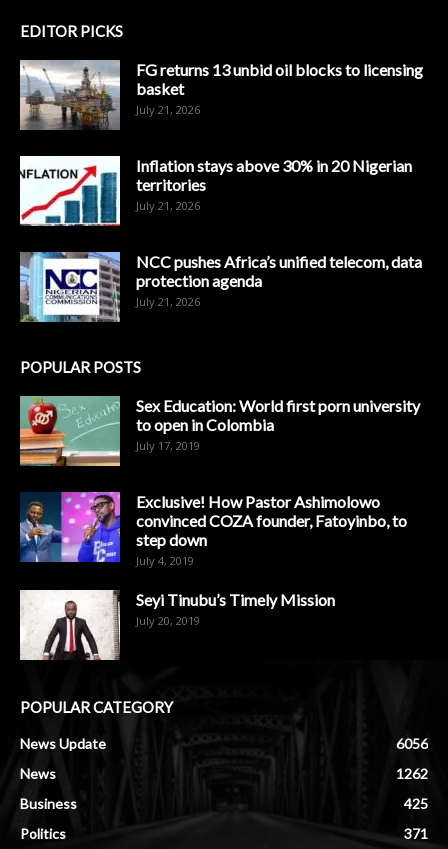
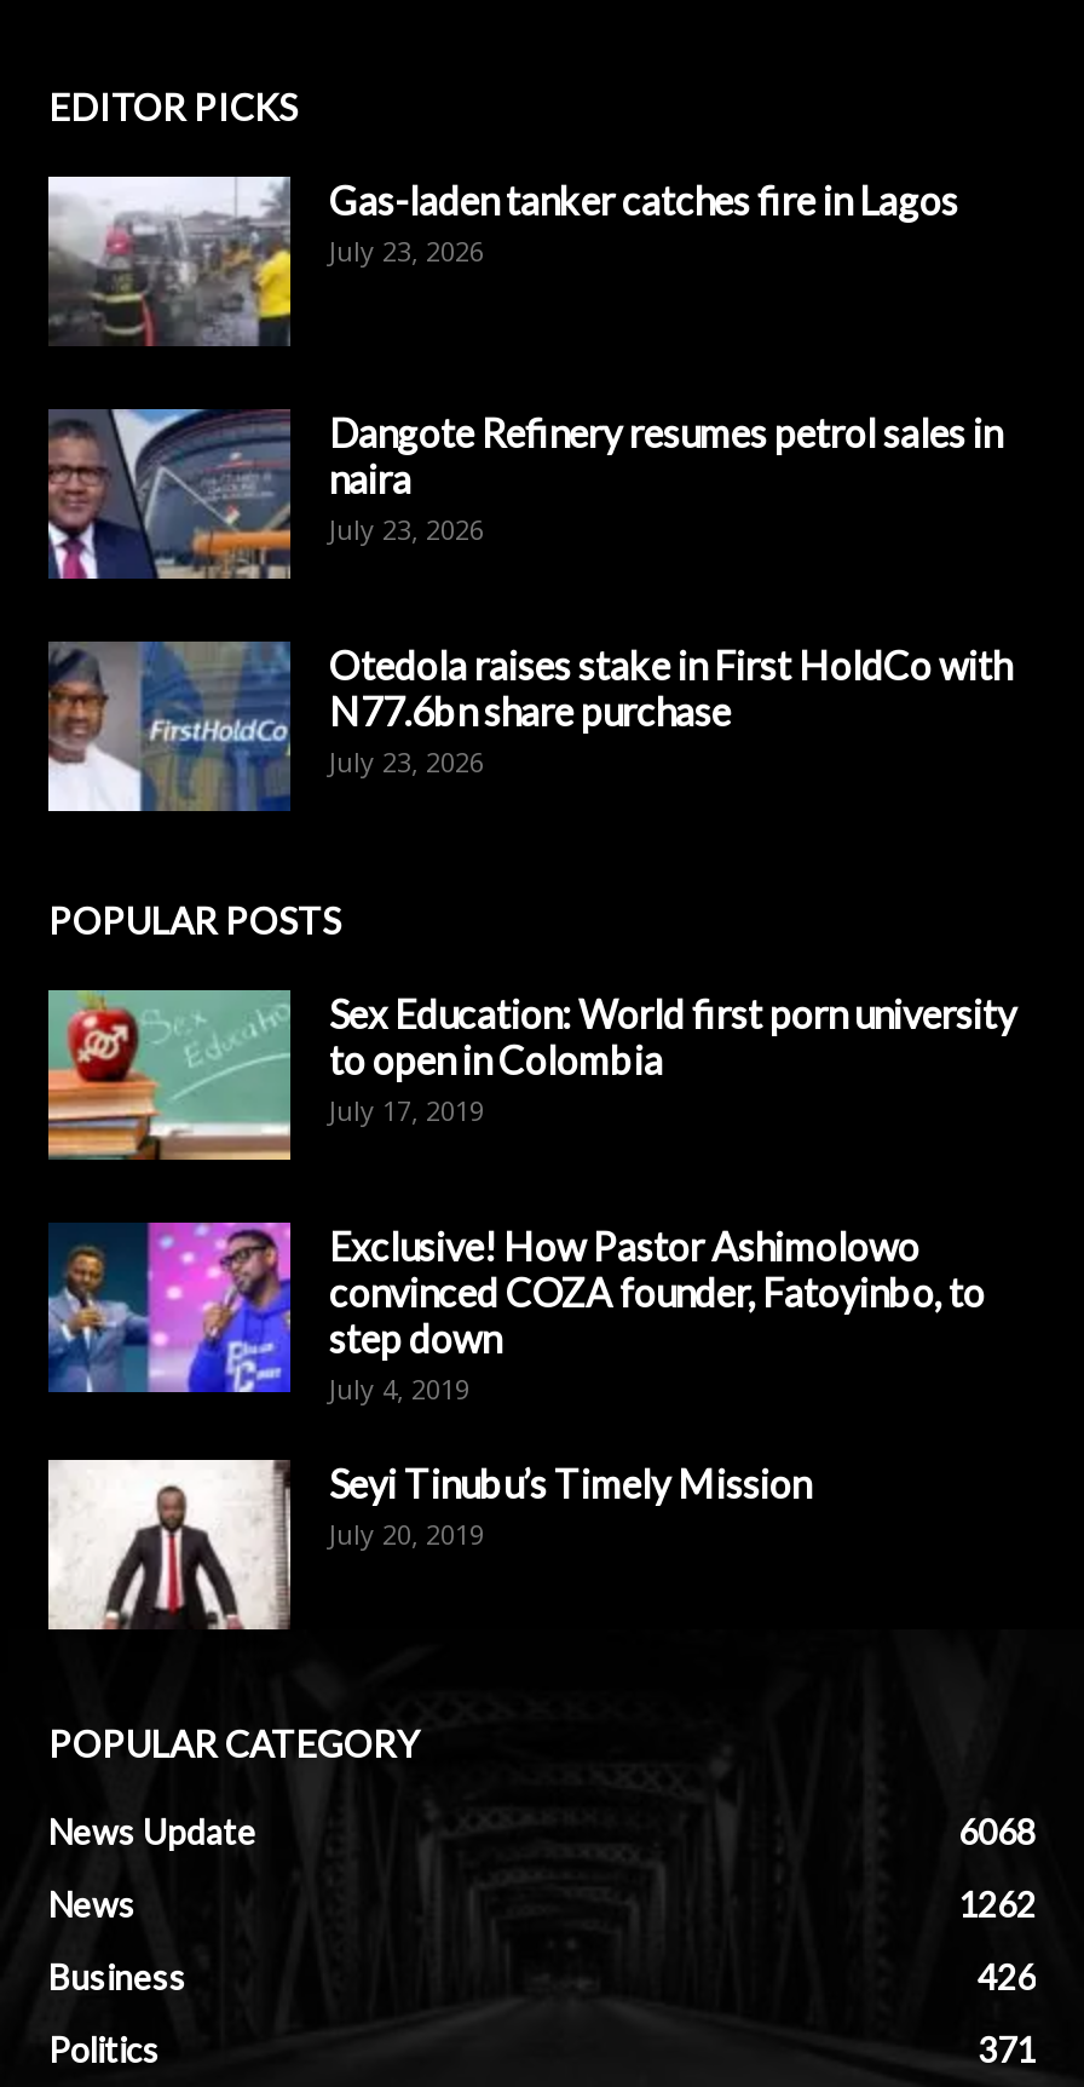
[19,60,423,130] [image] | FG returns 13 unbid oil blocks to licensing | basket | July 21, 2026 -> [48,177,958,349] [image] | Gas-laden tanker catches fire in Lagos | July 23, 2026
[19,155,412,227] [image] | Inflation stays above 30% in 20 Nigerian | territories | July 21, 2026 -> [46,407,1002,581] [image] | Dangote Refinery resumes petrol sales in | naira | July 23, 2026
[19,251,422,323] [image] | NCC pushes Africa’s unified telecom, data | protection agenda | July 21, 2026 -> [46,639,1011,813] [image] | Otedola raises stake in First HoldCo with | N77.6bn share purchase | July 23, 2026
[396,735,428,752] 6056 -> [958,1812,1036,1853] 6068
[404,795,428,812] 425 -> [978,1957,1036,1998] 426

